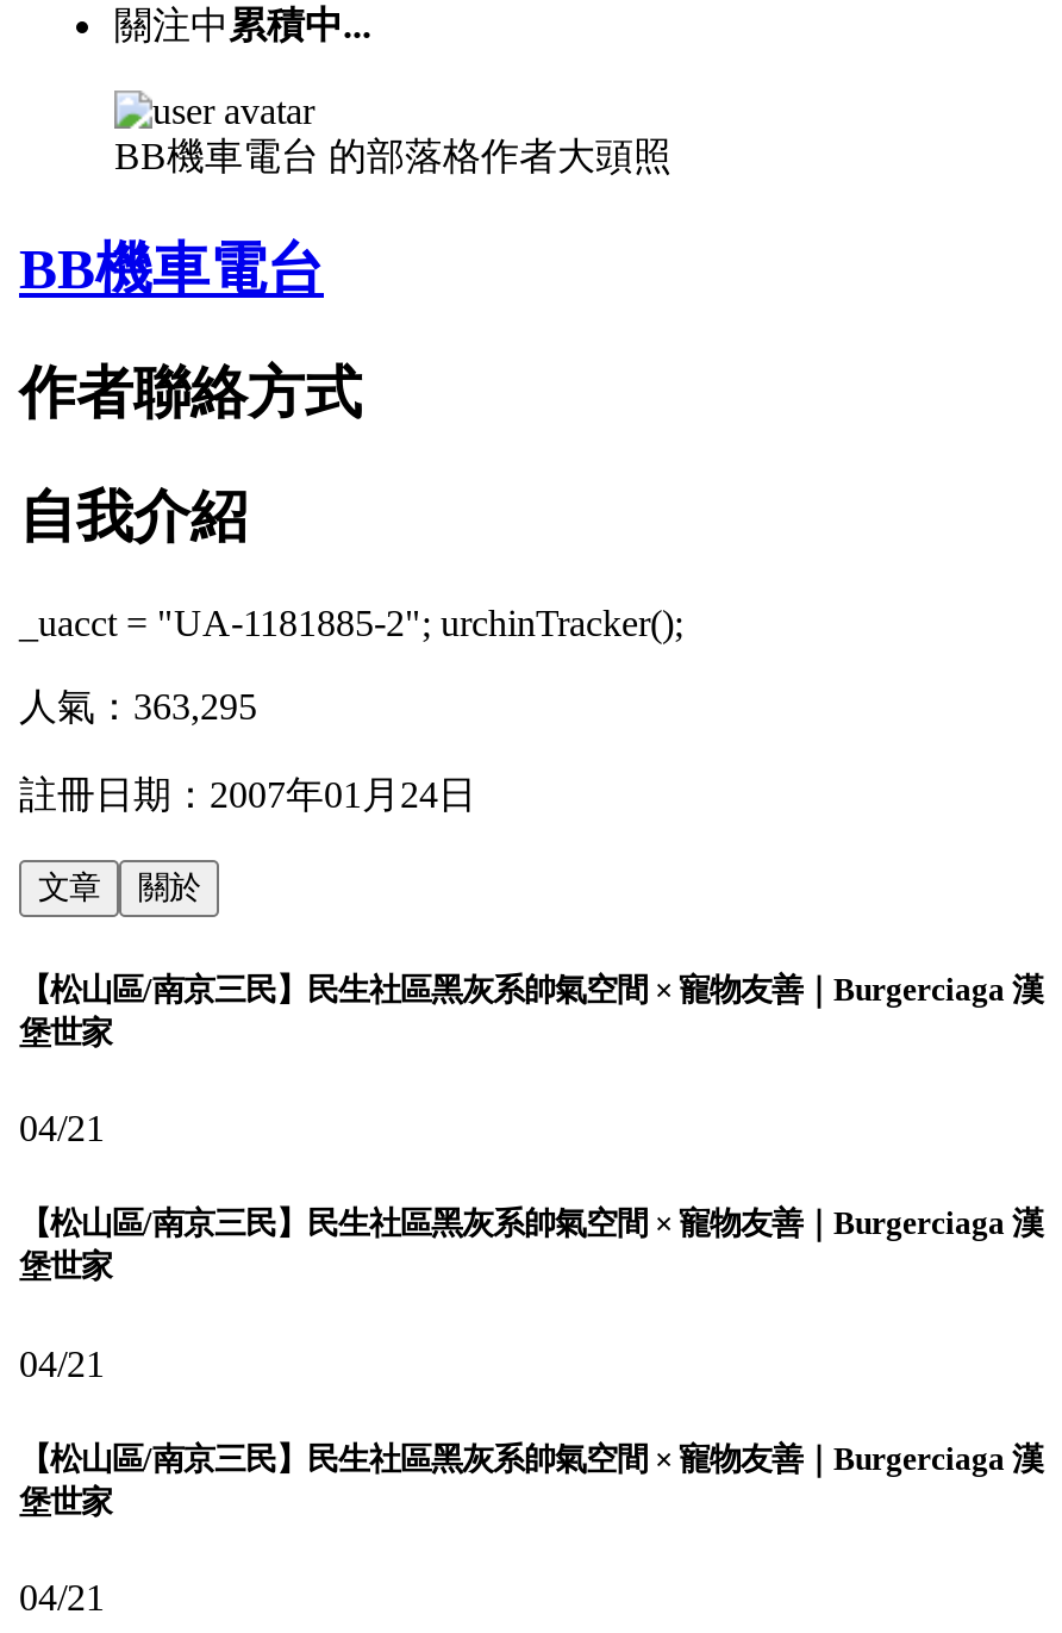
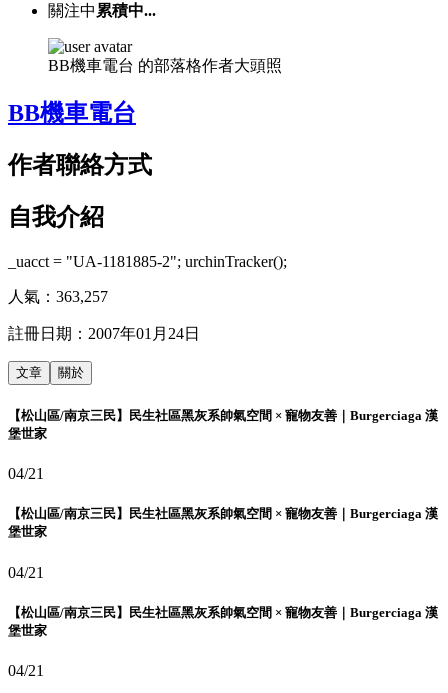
[19,686,257,727] 人氣：363,295 -> [8,288,108,305] 人氣：363,257

